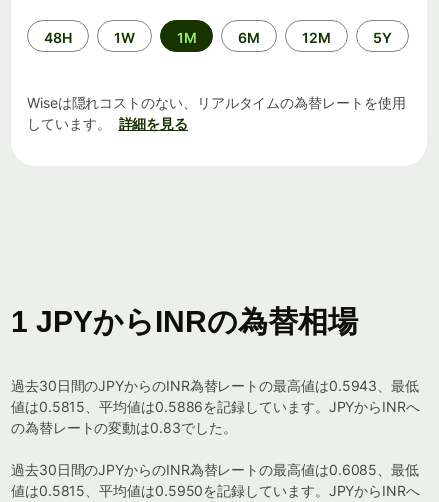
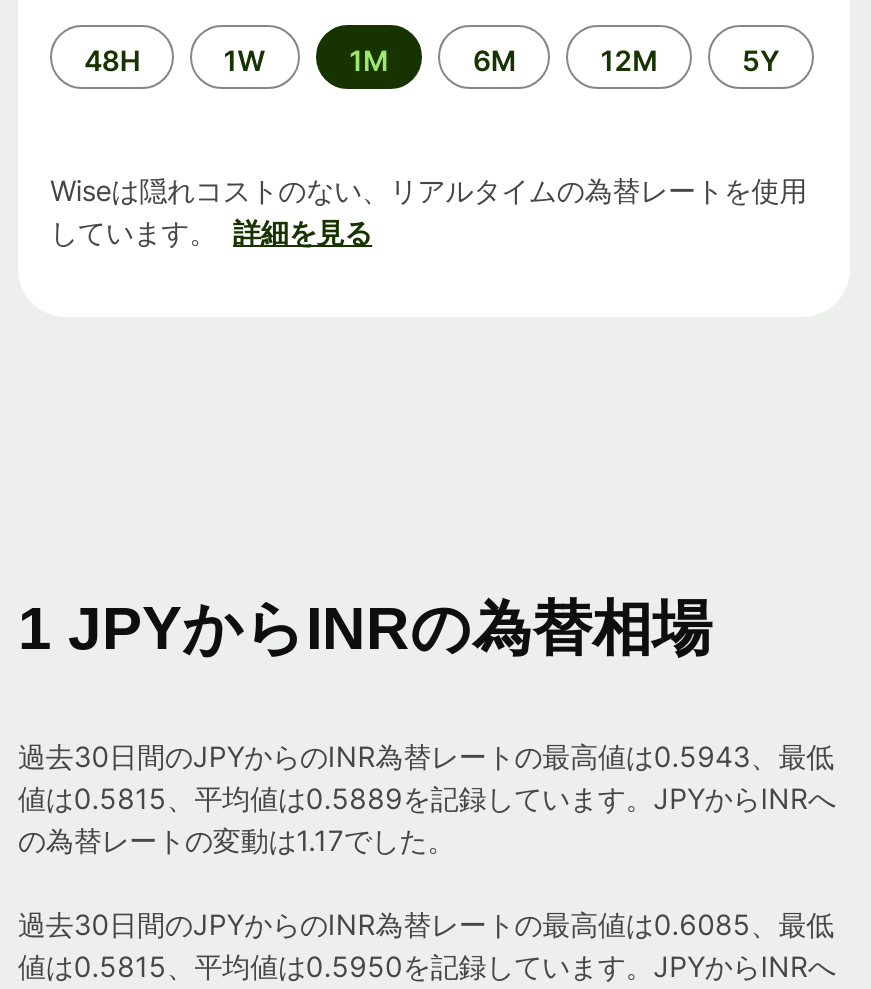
[11,398,420,415] 値は0.5815、平均値は0.5886を記録しています。JPYからINRへ -> [18,781,836,815] 値は0.5815、平均値は0.5889を記録しています。JPYからINRへ
[11,419,236,436] の為替レートの変動は0.83でした。 -> [18,823,455,857] の為替レートの変動は1.17でした。

